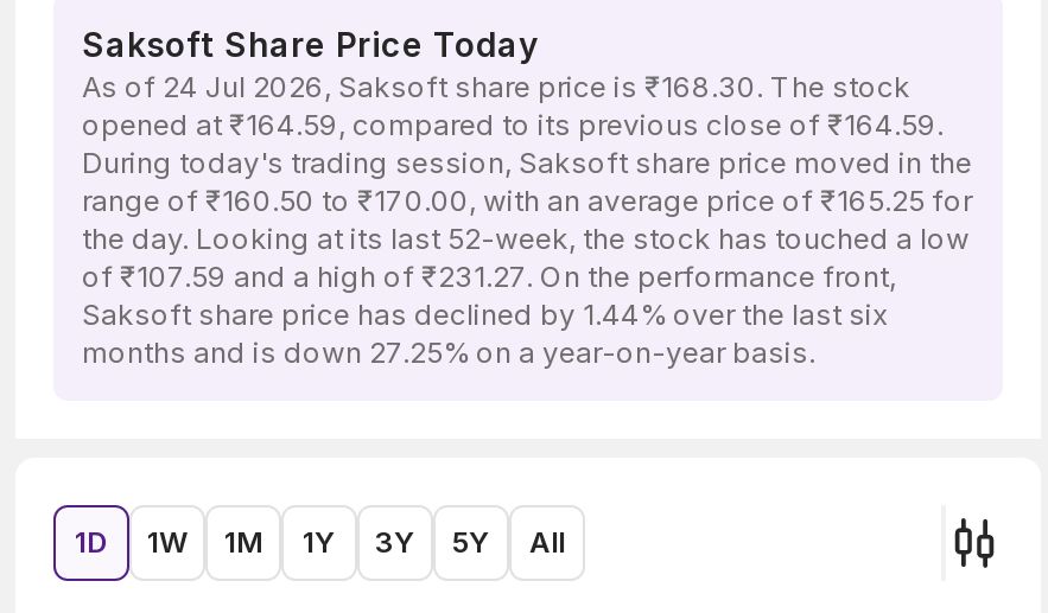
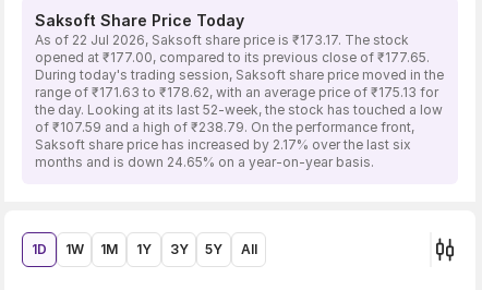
[82,69,910,104] As of 24 Jul 2026, Saksoft share price is ₹168.30. The stock -> [35,32,409,48] As of 22 Jul 2026, Saksoft share price is ₹173.17. The stock
[82,107,944,142] opened at ₹164.59, compared to its previous close of ₹164.59. -> [35,49,430,65] opened at ₹177.00, compared to its previous close of ₹177.65.
[82,183,972,218] range of ₹160.50 to ₹170.00, with an average price of ₹165.25 for -> [35,84,438,100] range of ₹171.63 to ₹178.62, with an average price of ₹175.13 for
[82,258,896,294] of ₹107.59 and a high of ₹231.27. On the performance front, -> [35,119,414,135] of ₹107.59 and a high of ₹238.79. On the performance front,
[82,296,889,332] Saksoft share price has declined by 1.44% over the last six -> [35,136,411,153] Saksoft share price has increased by 2.17% over the last six
[82,334,815,370] months and is down 27.25% on a year-on-year basis. -> [35,154,374,170] months and is down 24.65% on a year-on-year basis.

